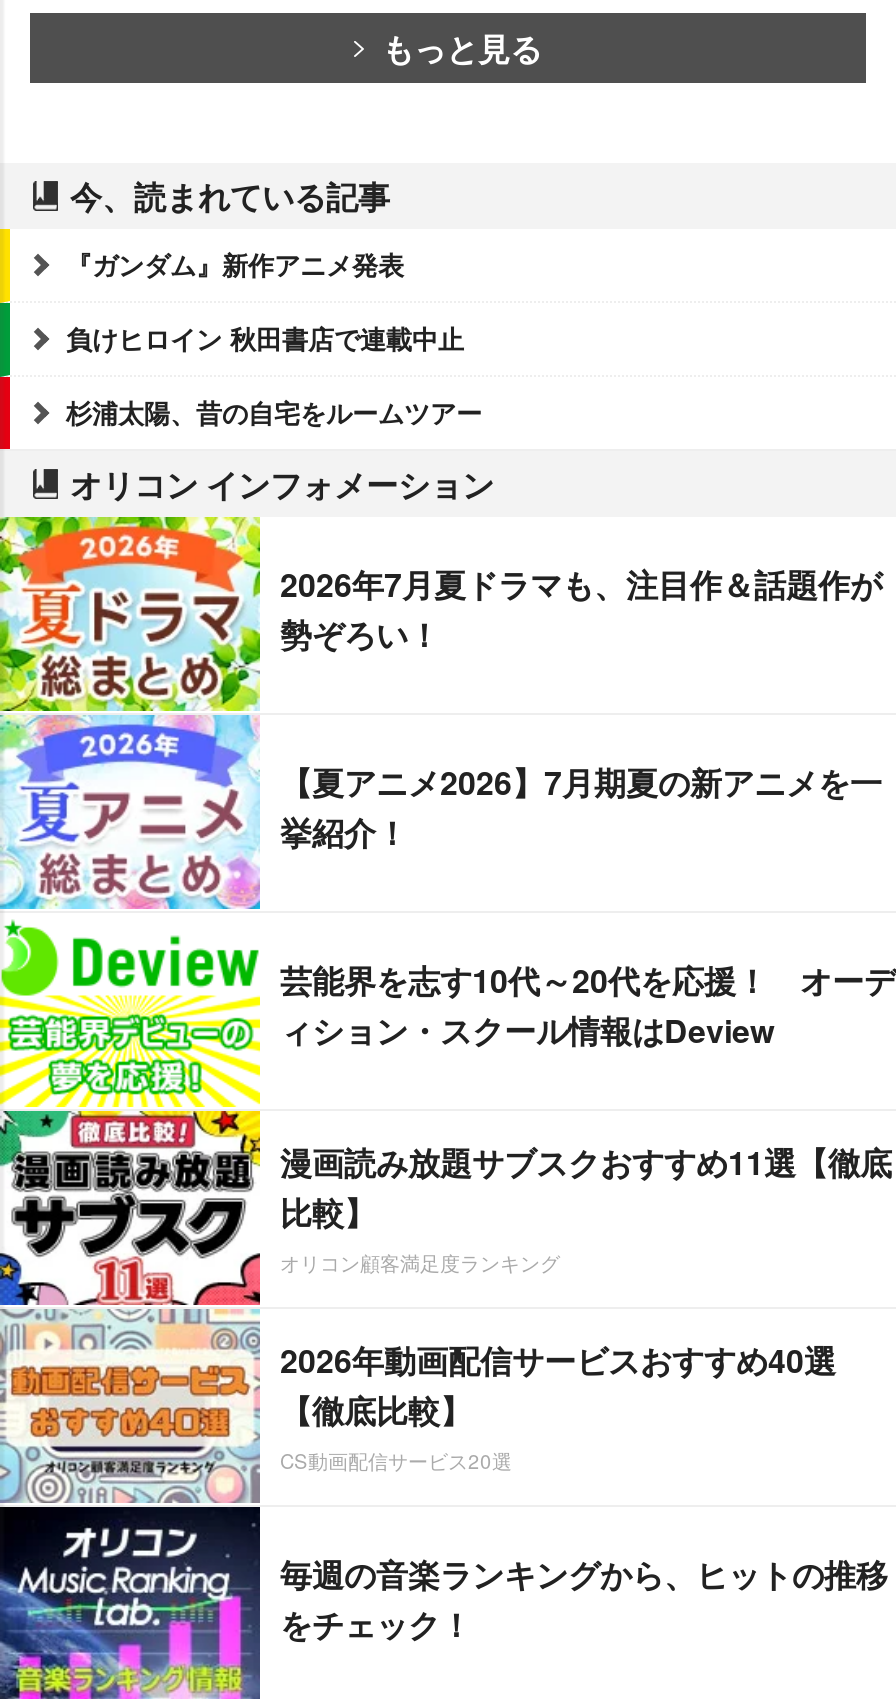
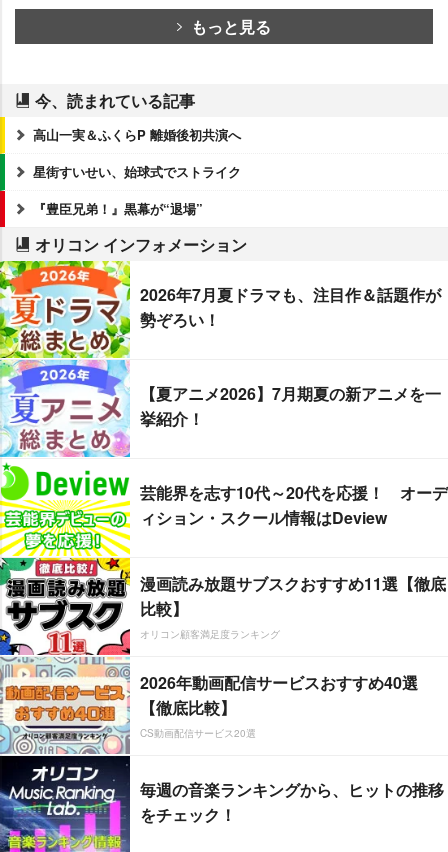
[66,245,404,283] 『ガンダム』新作アニメ発表 -> [33,125,241,144] 高山一実＆ふくらP 離婚後初共演へ
[66,319,464,357] 負けヒロイン 秋田書店で連載中止 -> [33,162,241,181] 星街すいせい、始球式でストライク
[66,393,482,431] 杉浦太陽、昔の自宅をルームツアー -> [33,199,203,218] 『豊臣兄弟！』黒幕が“退場”

